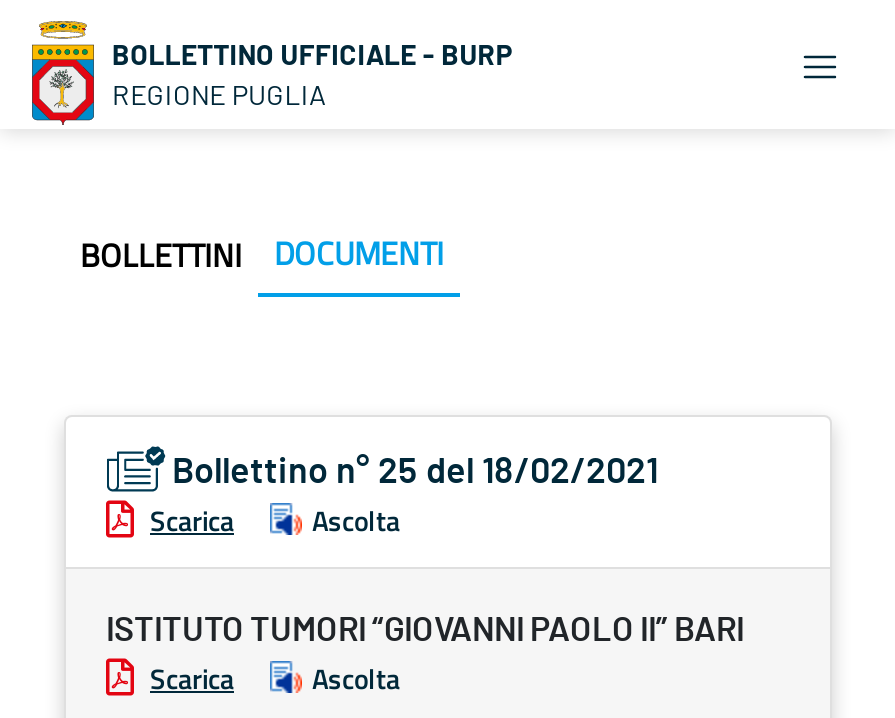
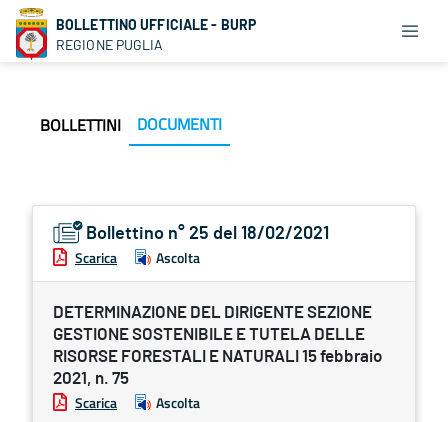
[106,613,744,647] ISTITUTO TUMORI “GIOVANNI PAOLO II” BARI -> [53,304,382,387] DETERMINAZIONE DEL DIRIGENTE SEZIONE | GESTIONE SOSTENIBILE E TUTELA DELLE | RISORSE FORESTALI E NATURALI 15 febbraio | 2021, n. 75

